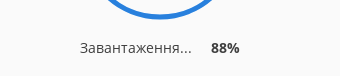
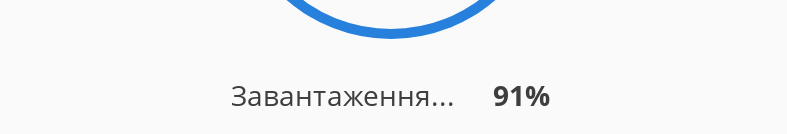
[80,37,240,56] Завантаження... 88% -> [231,75,551,113] Завантаження... 91%

